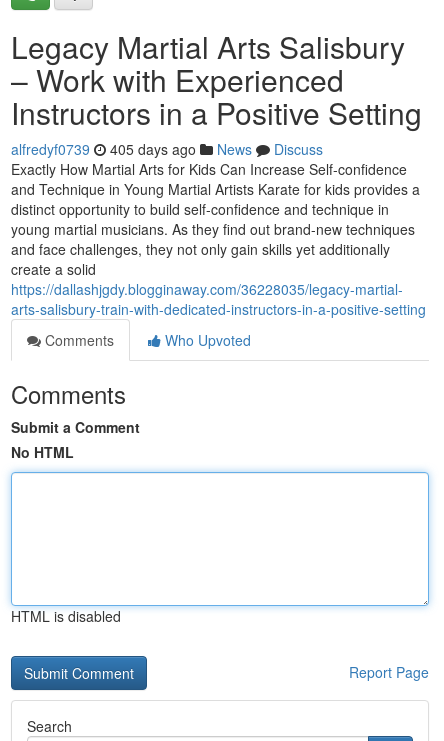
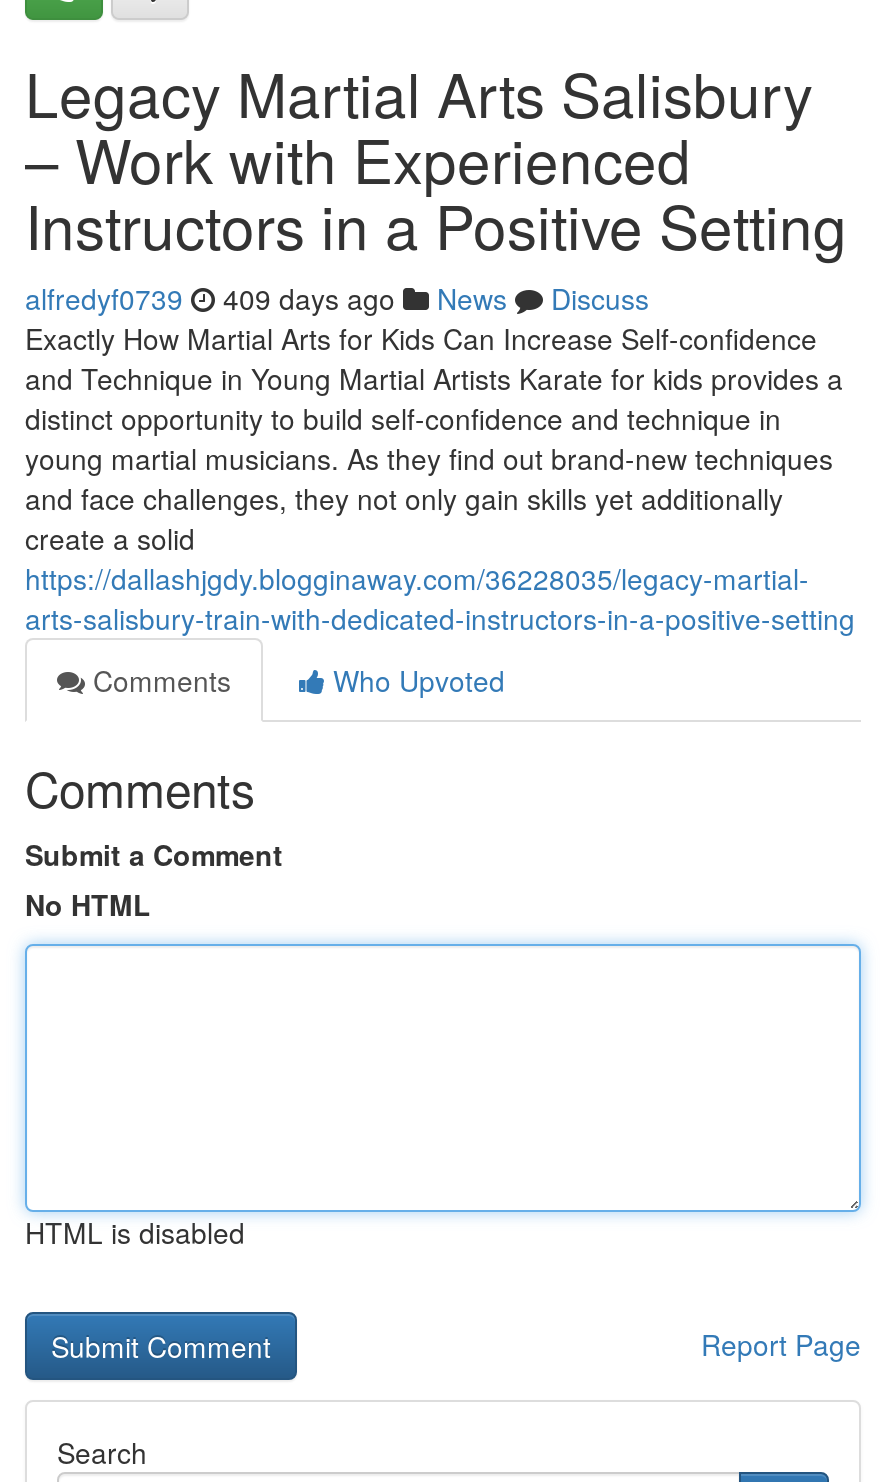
[11,139,323,159] alfredyf0739 405 days ago News Discuss -> [25,278,649,318] alfredyf0739 409 days ago News Discuss

